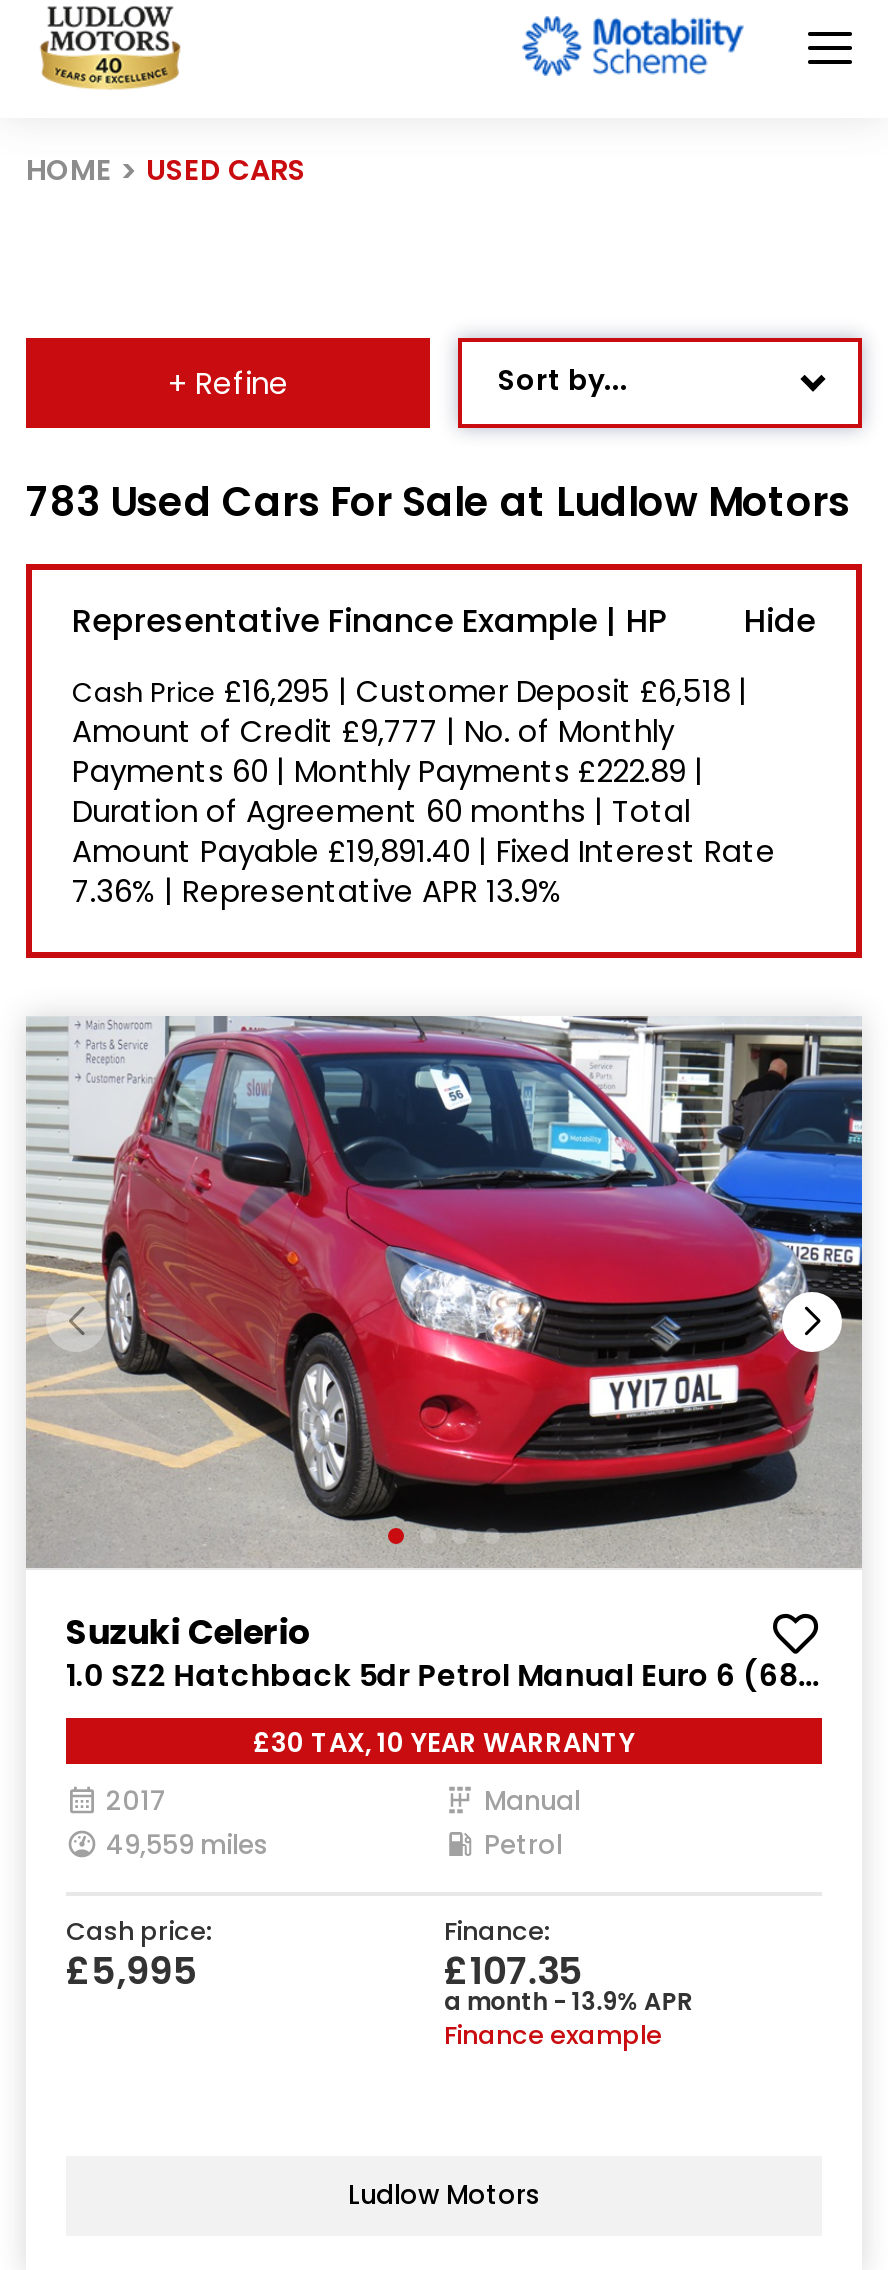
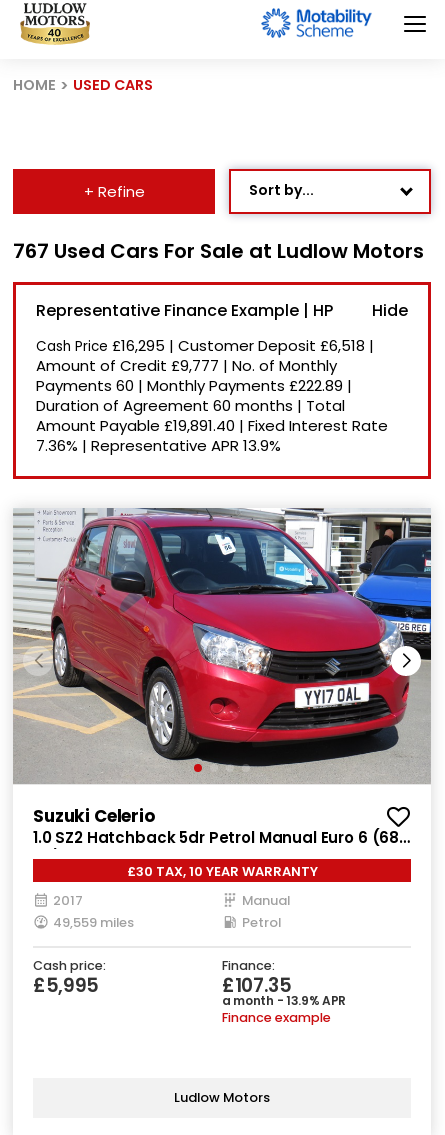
[26,474,850,530] 783 Used Cars For Sale at Ludlow Motors -> [13,237,424,265] 767 Used Cars For Sale at Ludlow Motors

